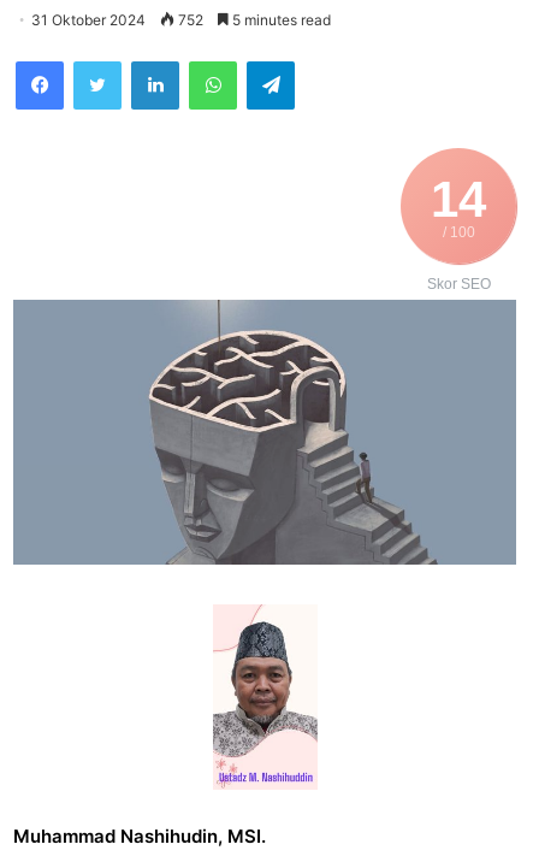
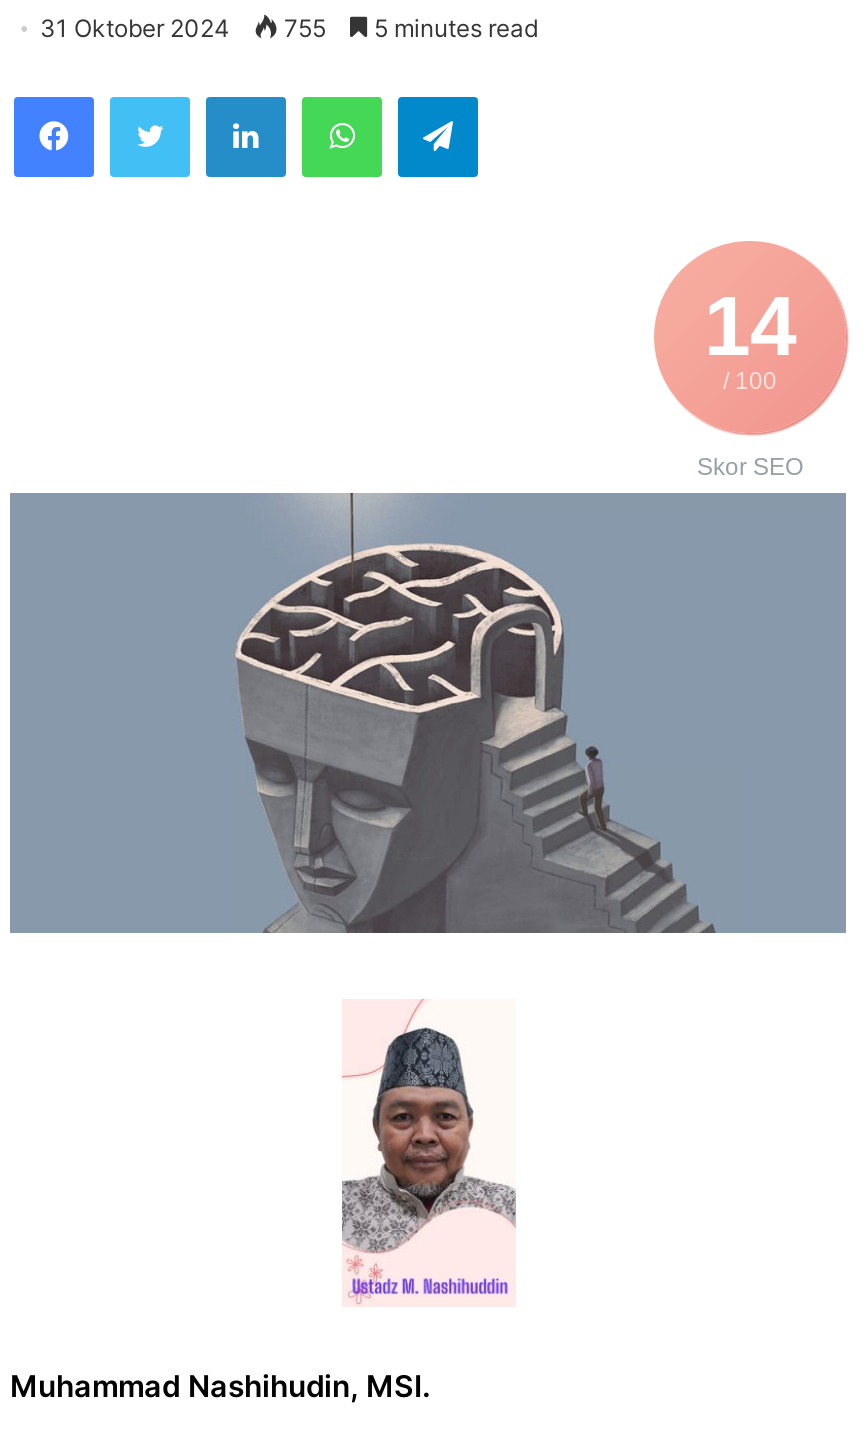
[31,11,331,29] 31 Oktober 2024 752 5 minutes read -> [40,14,538,44] 31 Oktober 2024 755 5 minutes read

